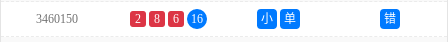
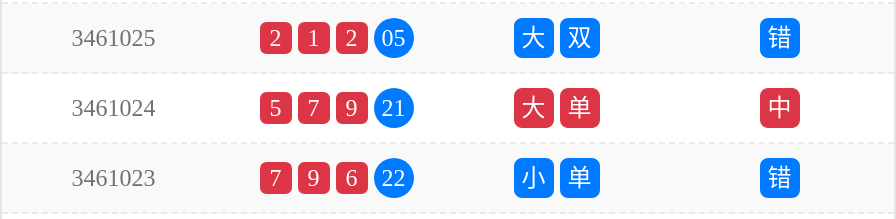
[36,12,78,26] 3460150 -> [72,24,156,52] 3461025
[154,12,160,26] 8 -> [72,24,792,192] 1 | 2 | 05 | 大 | 双 | 错 | 3461024 | 5 | 7 | 9 | 21 | 大 | 单 | 中 | 3461023 | 7 | 9
[191,12,203,26] 16 -> [382,164,406,192] 22

